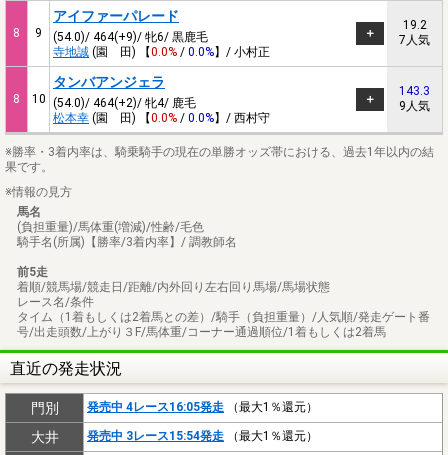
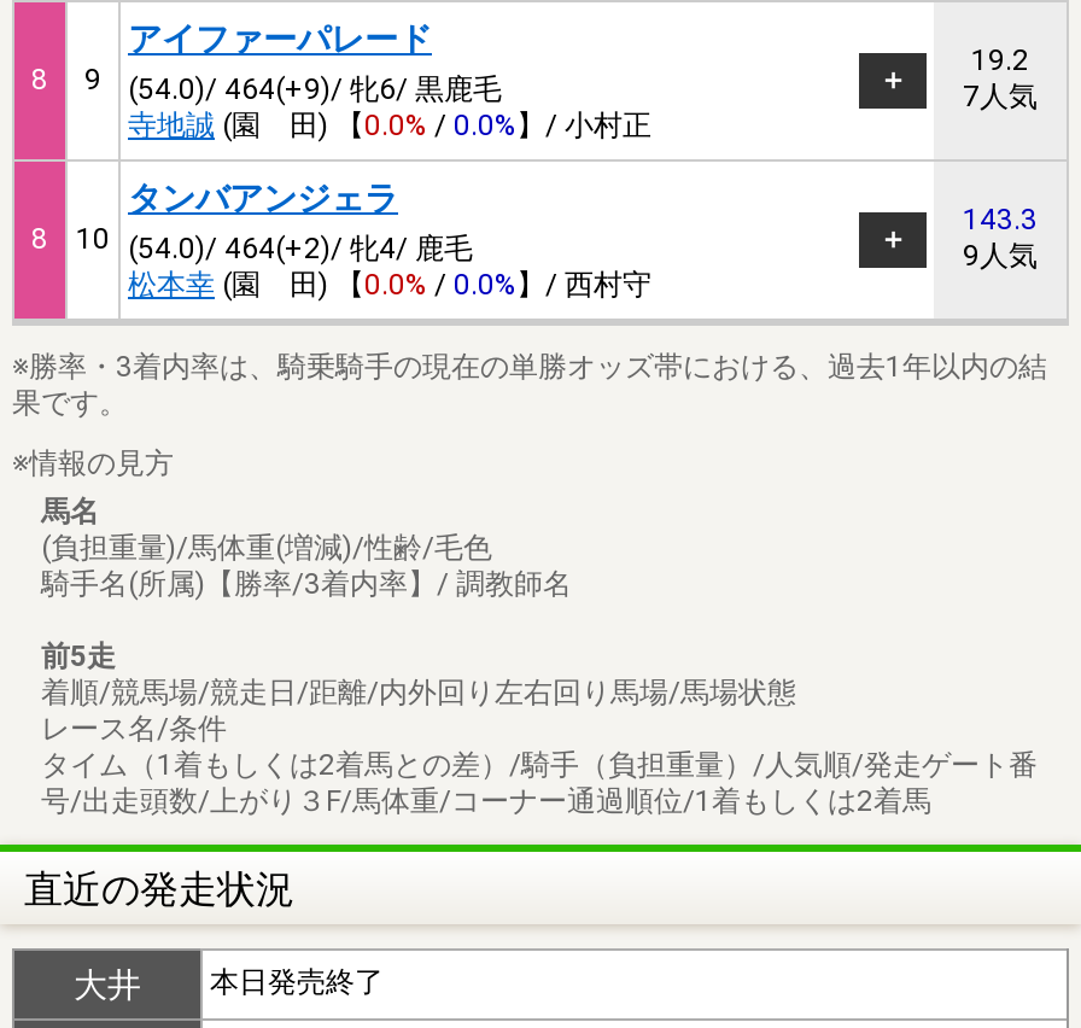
[30,400,318,416] 門別 | 発売中 4レース16:05発走（最大1％還元） -> none
[87,429,318,443] 発売中 3レース15:54発走（最大1％還元） -> [210,966,384,1000] 本日発売終了

